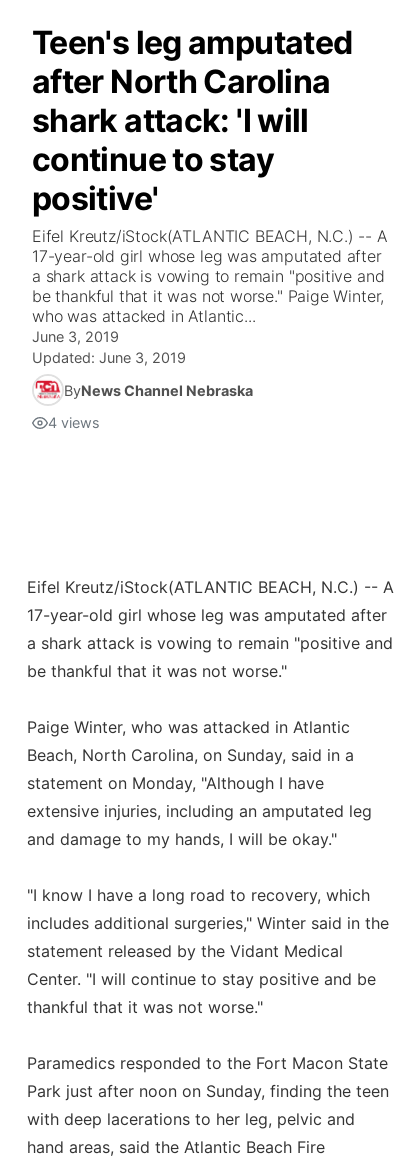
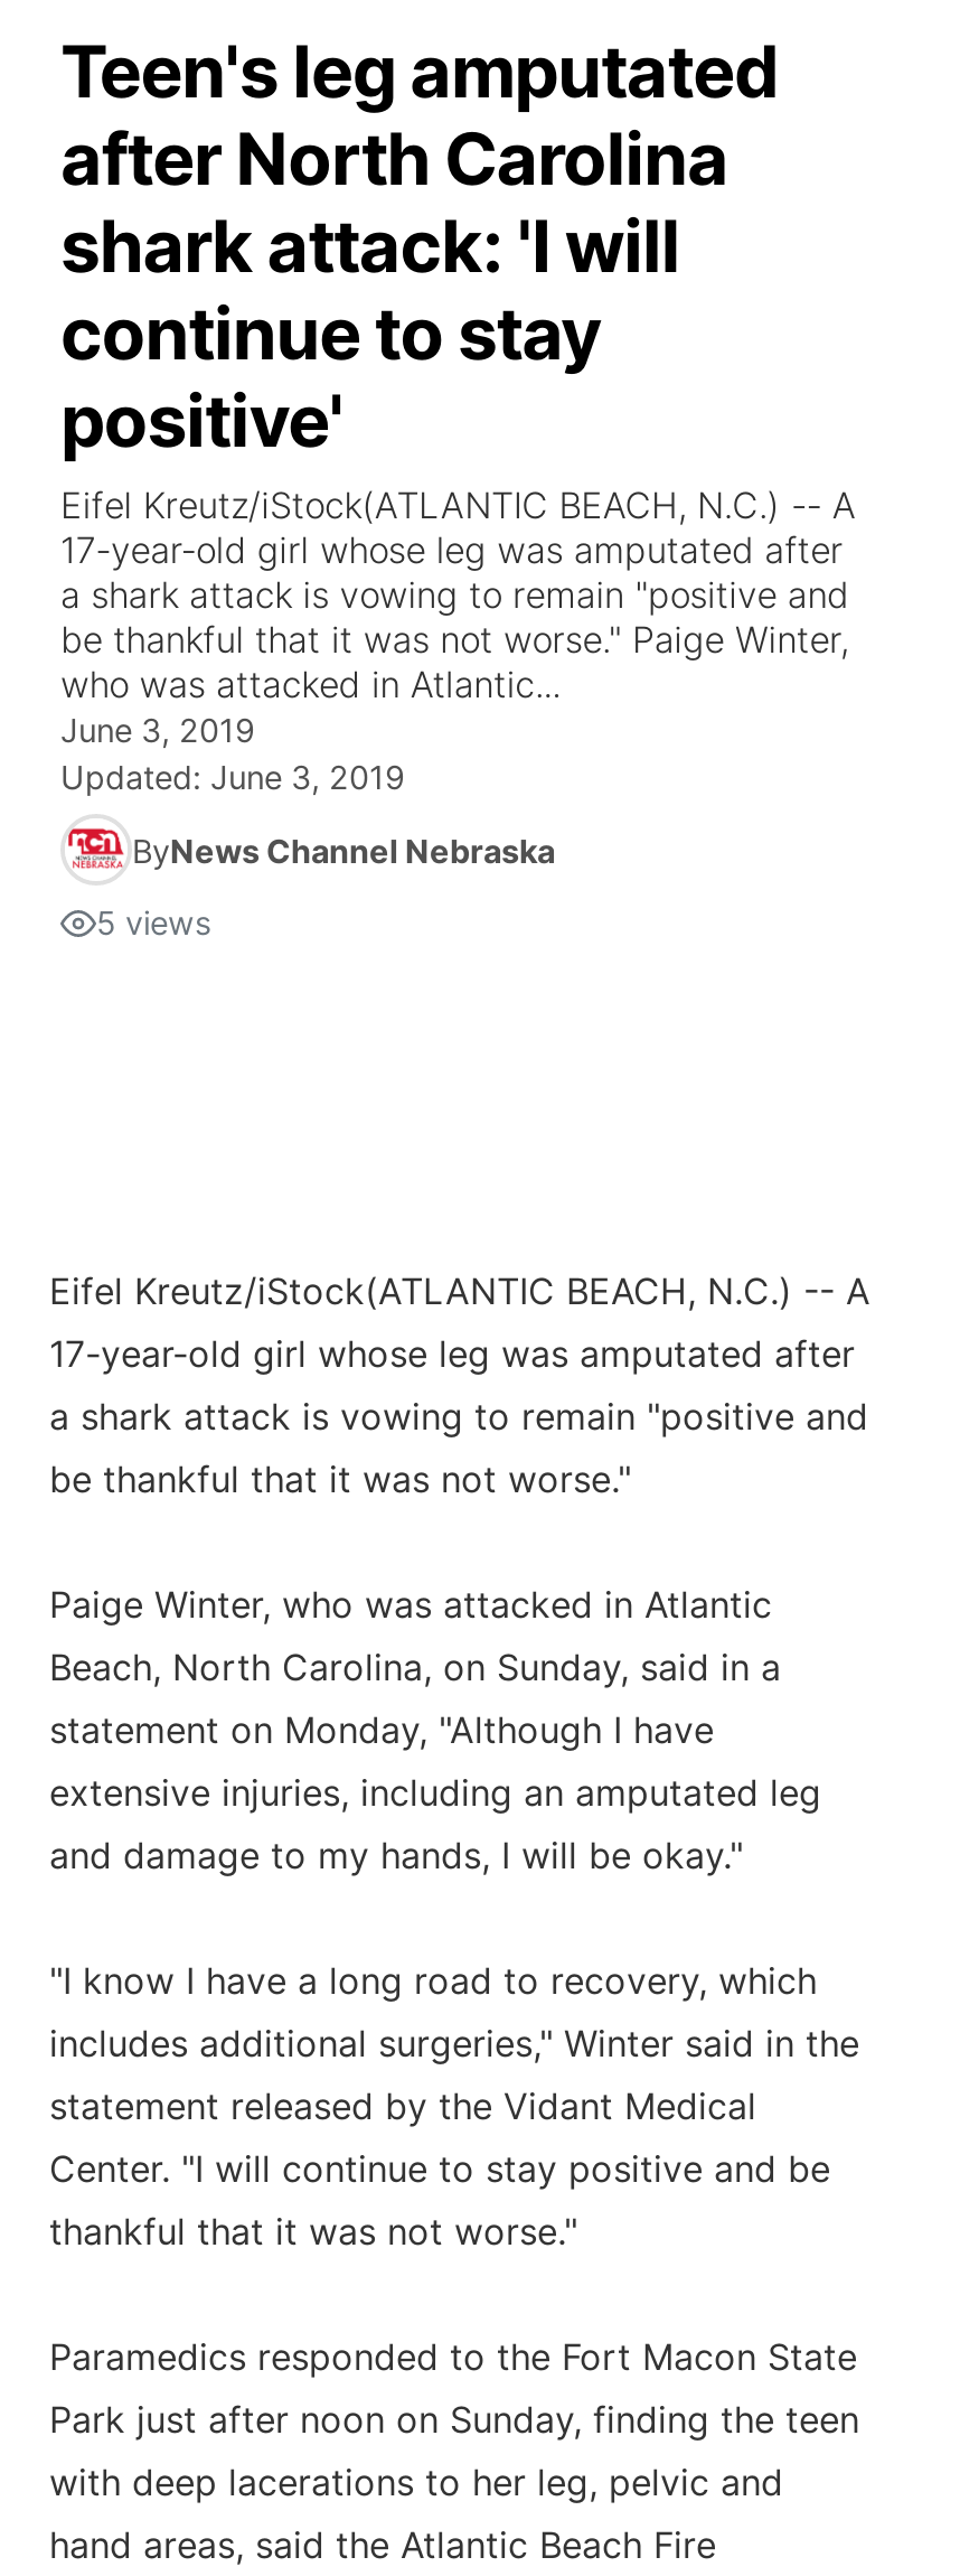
[48,414,100,431] 4 views -> [96,903,213,942] 5 views

